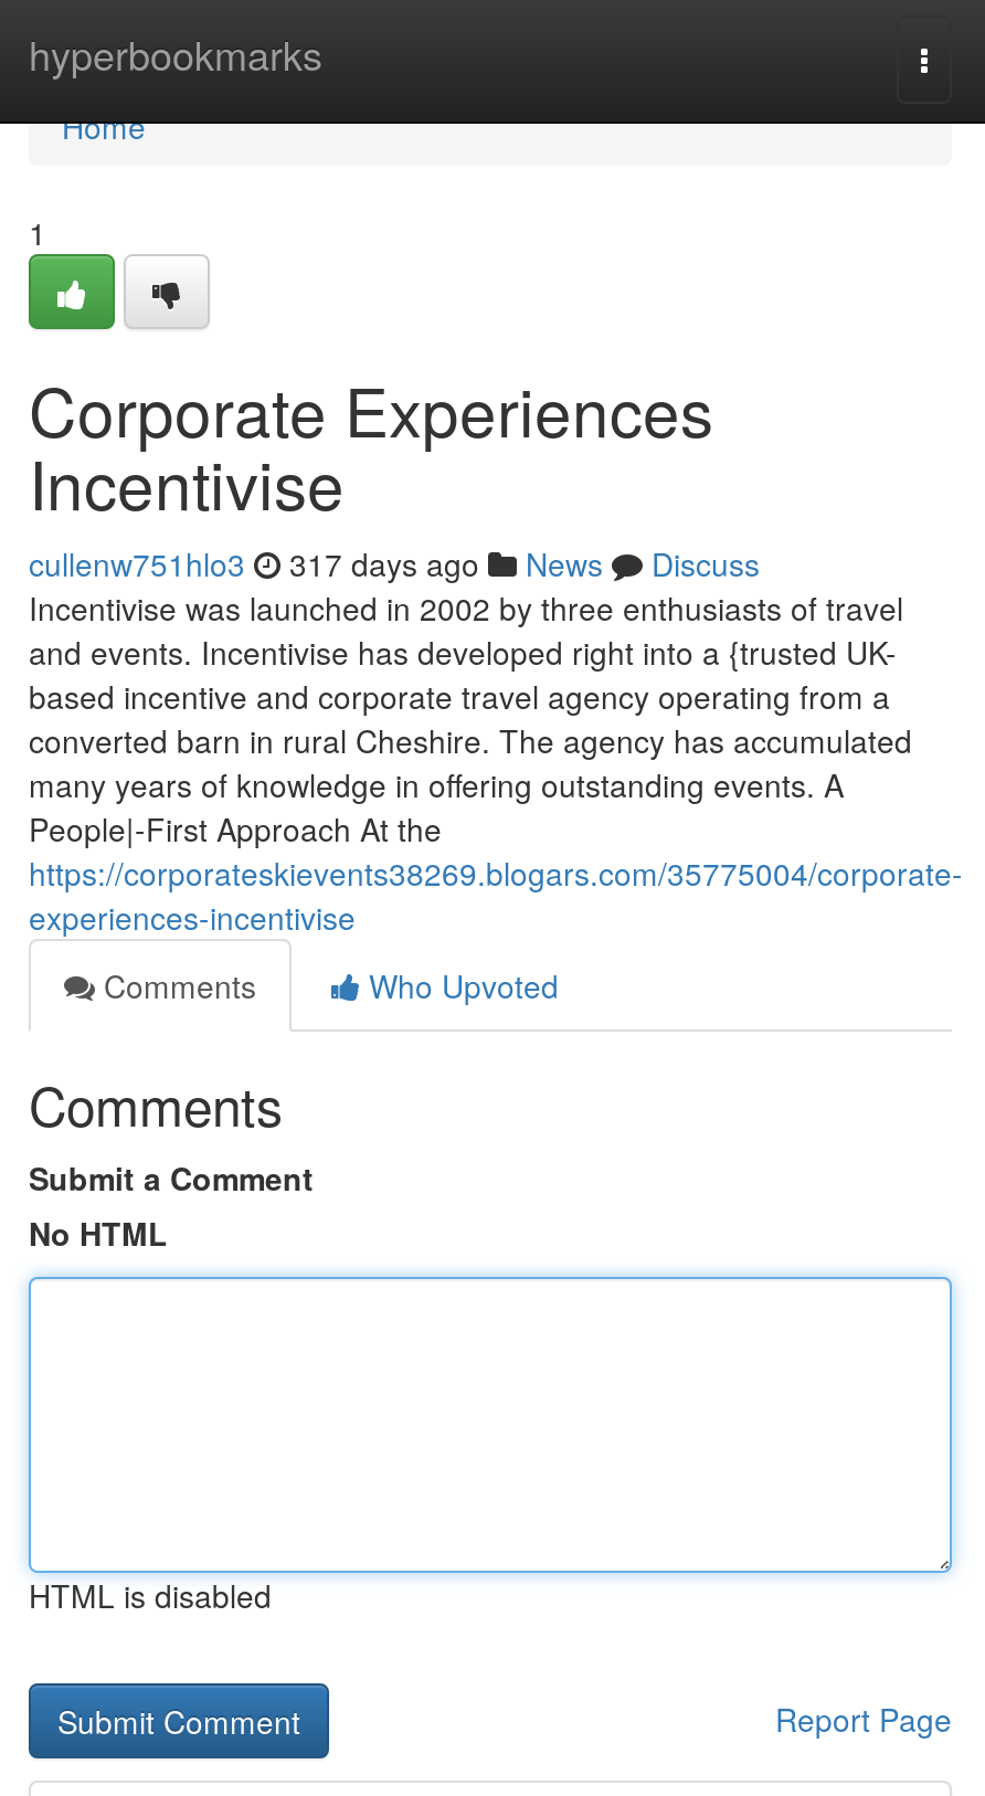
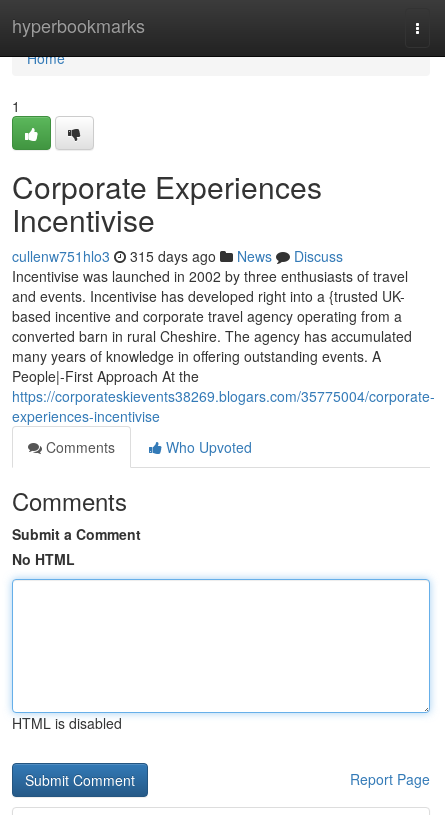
[29,541,760,585] cullenw751hlo3 317 days ago News Discuss -> [12,246,343,266] cullenw751hlo3 315 days ago News Discuss

